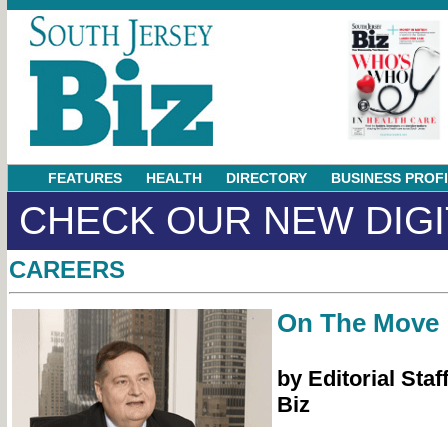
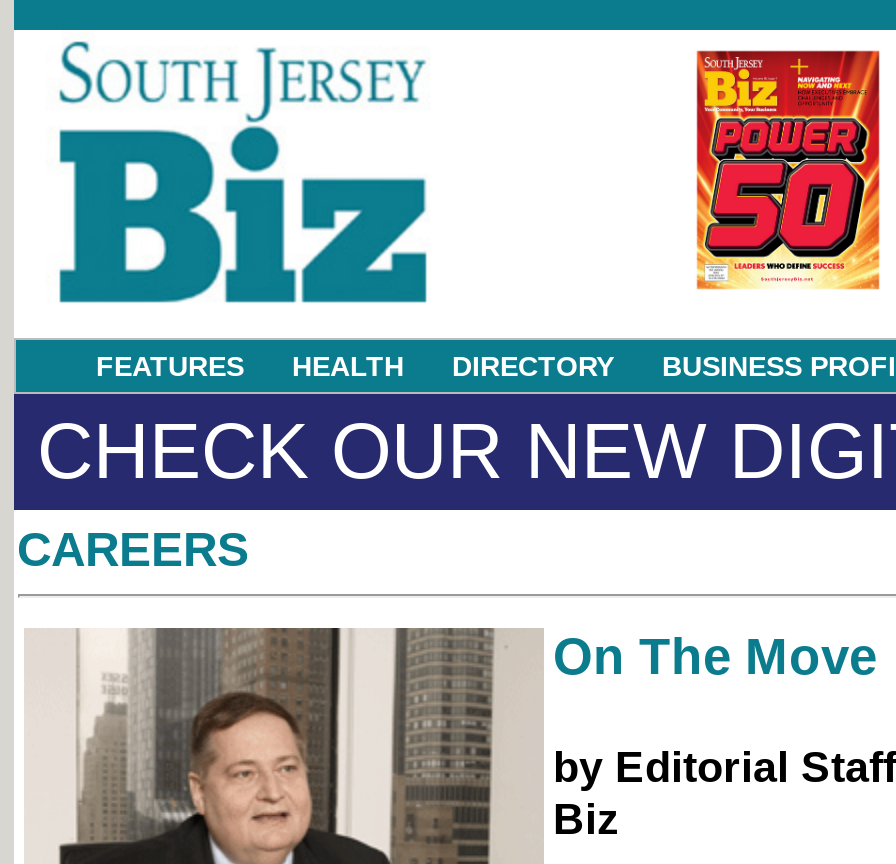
[348,20,440,139] [image] -> [694,48,882,290] [image]

